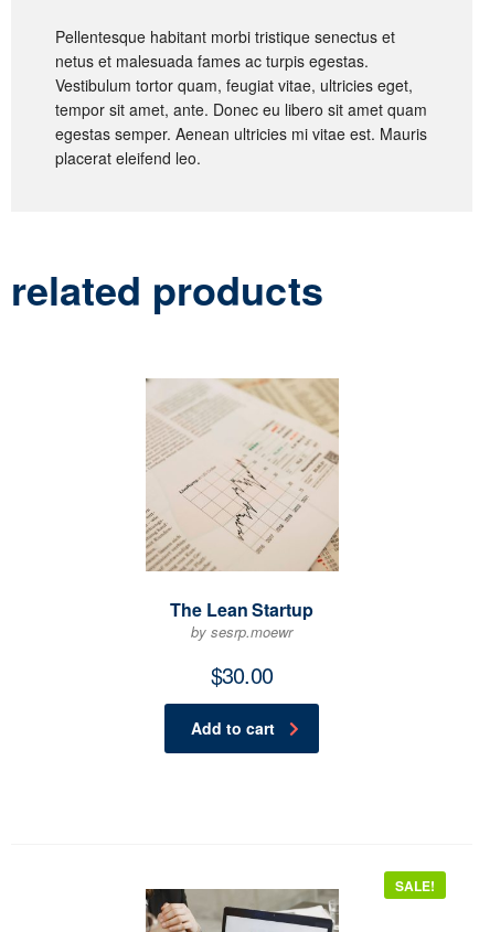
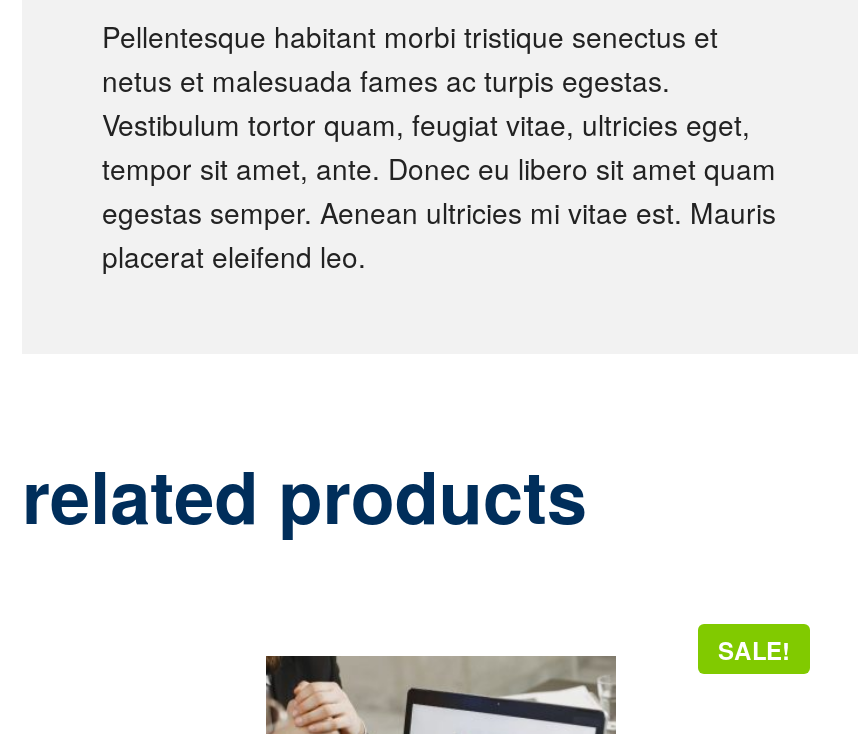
[147,378,339,739] [image] | The Lean Startup | by sesrp.moewr | $30.00 | Add to cart -> none

